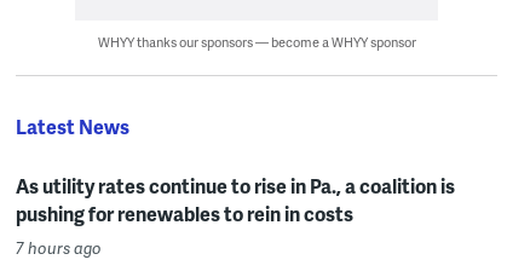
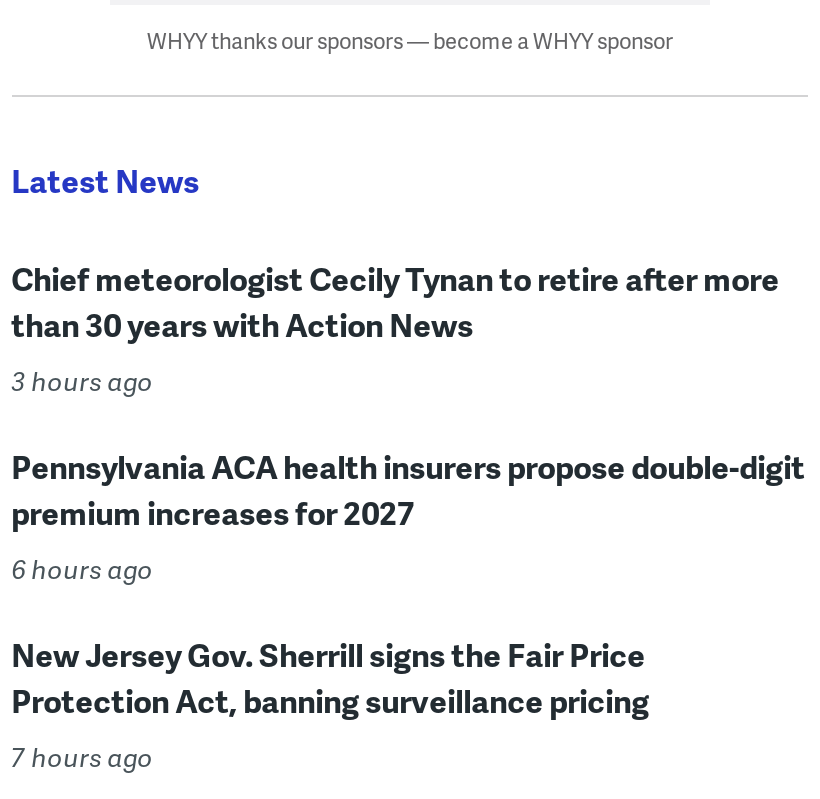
[15,172,454,228] As utility rates continue to rise in Pa., a coalition is | pushing for renewables to rein in costs -> [11,256,805,724] Chief meteorologist Cecily Tynan to retire after more | than 30 years with Action News | 3 hours ago | Pennsylvania ACA health insurers propose double-digit | premium increases for 2027 | 6 hours ago | New Jersey Gov. Sherrill signs the Fair Price | Protection Act, banning surveillance pricing

